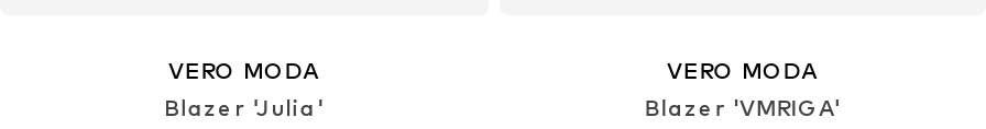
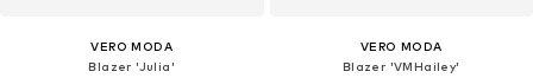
[644,94,840,121] Blazer 'VMRIGA' -> [342,59,460,74] Blazer 'VMHailey'

